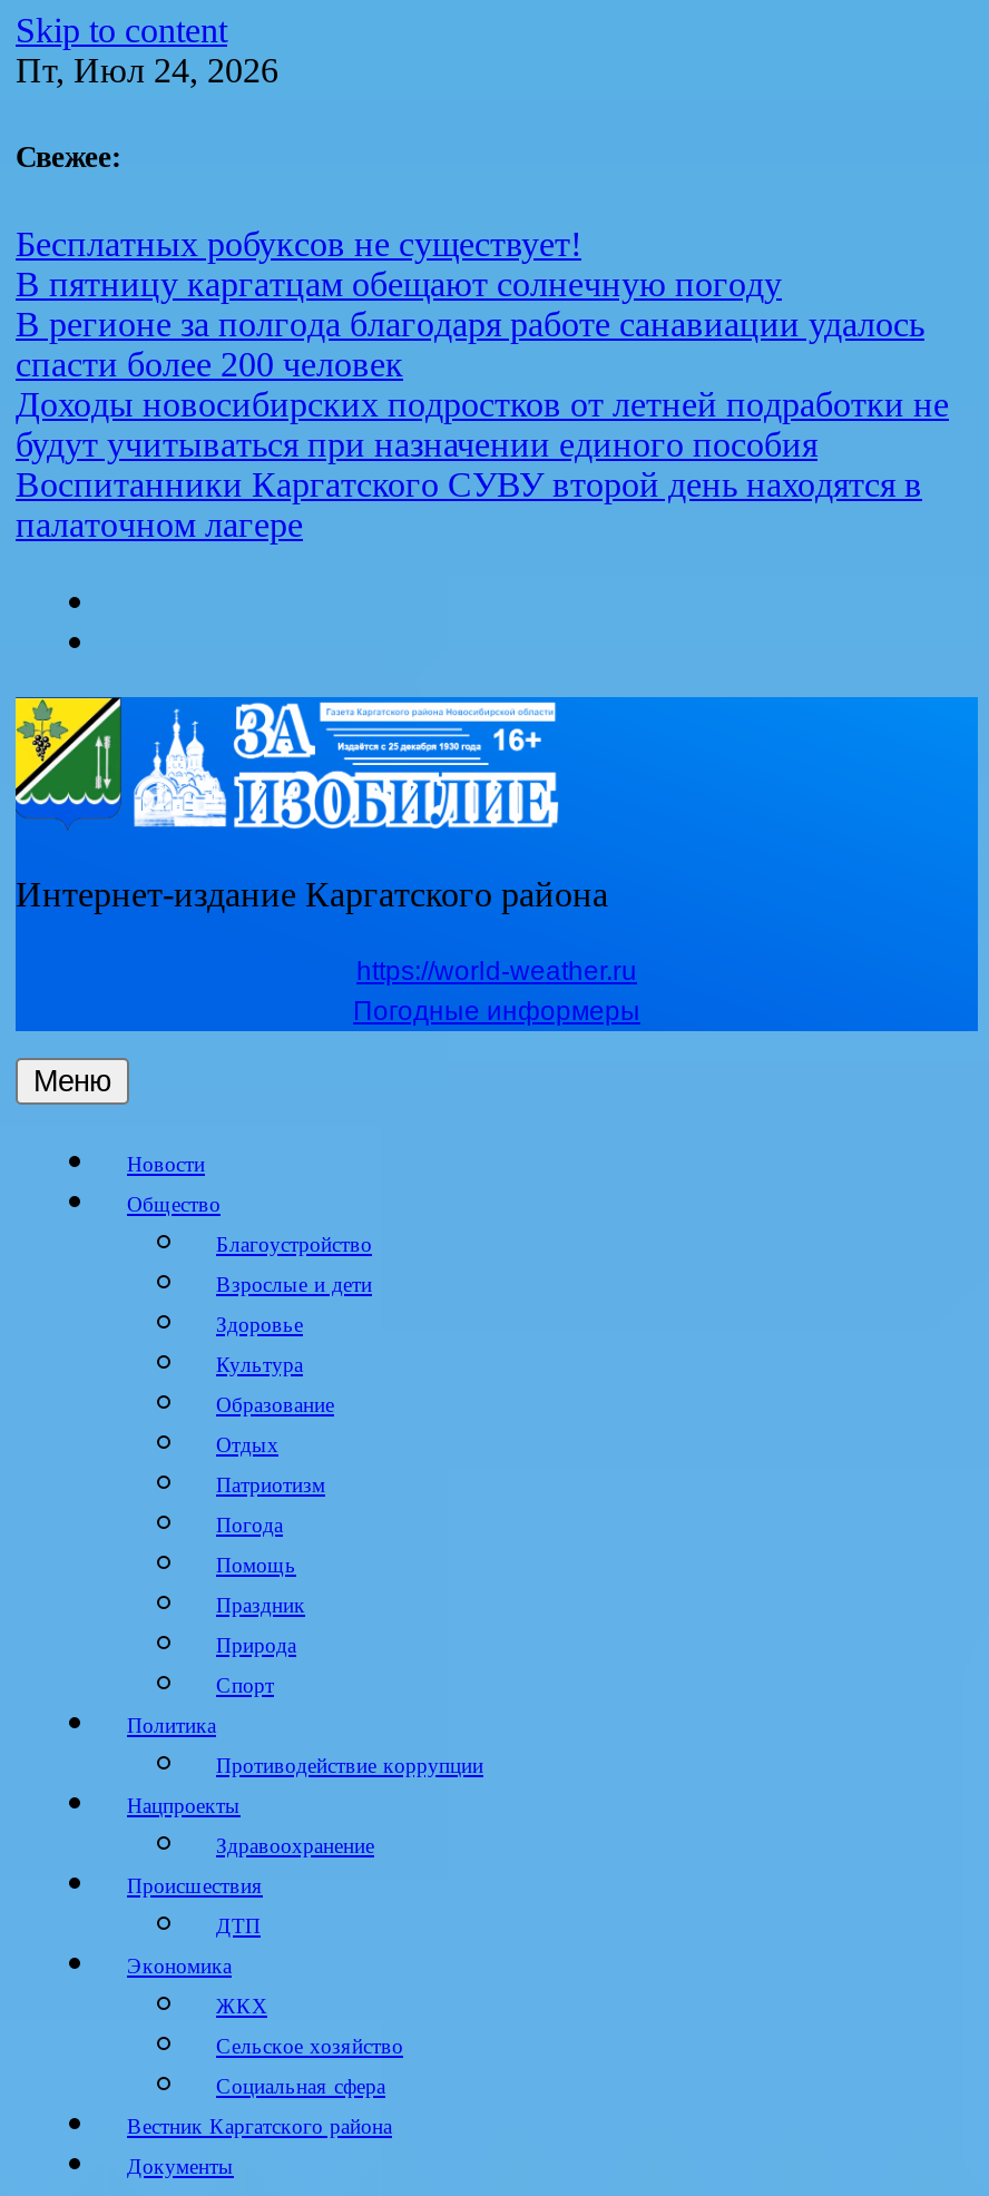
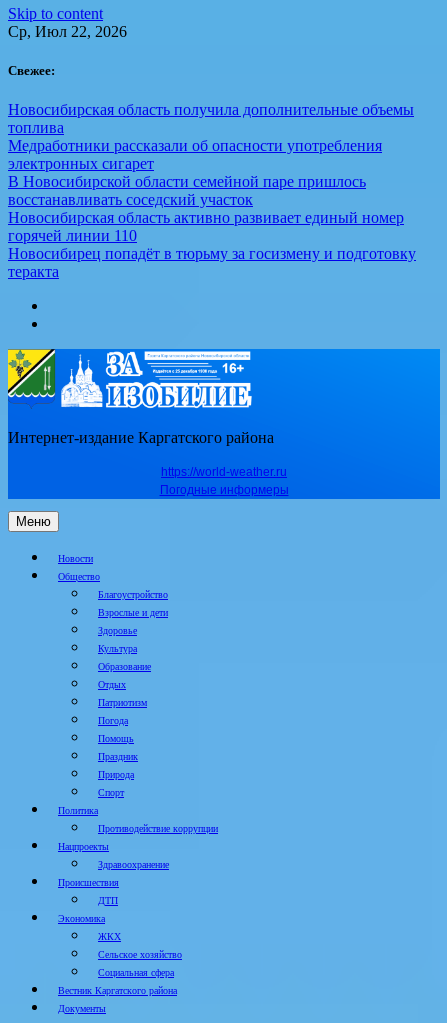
[16,51,278,89] Пт, Июл 24, 2026 -> [8,23,127,40] Ср, Июл 22, 2026
[16,226,949,544] Бесплатных робуксов не существует! | В пятницу каргатцам обещают солнечную погоду | В регионе за полгода благодаря работе санавиации удалось | спасти более 200 человек | Доходы новосибирских подростков от летней подработки не | будут учитываться при назначении единого пособия | Воспитанники Каргатского СУВУ второй день находятся в | палаточном лагере -> [8,101,416,280] Новосибирская область получила дополнительные объемы | топлива | Медработники рассказали об опасности употребления | электронных сигарет | В Новосибирской области семейной паре пришлось | восстанавливать соседский участок | Новосибирская область активно развивает единый номер | горячей линии 110 | Новосибирец попадёт в тюрьму за госизмену и подготовку | теракта

